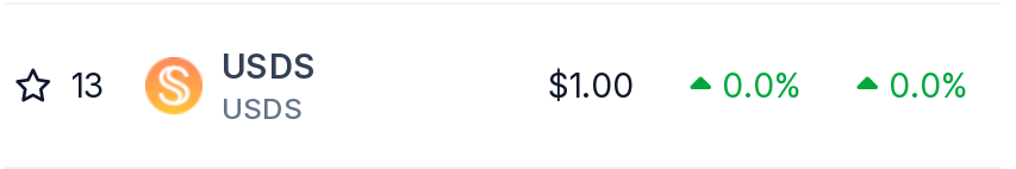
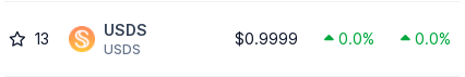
[548,64,634,105] $1.00 -> [235,29,298,48] $0.9999

